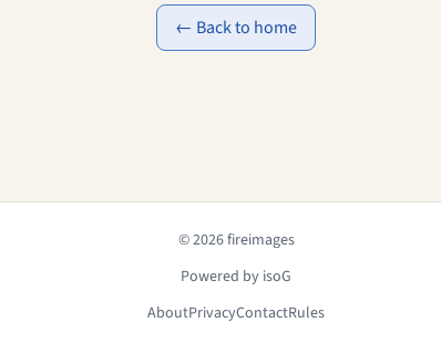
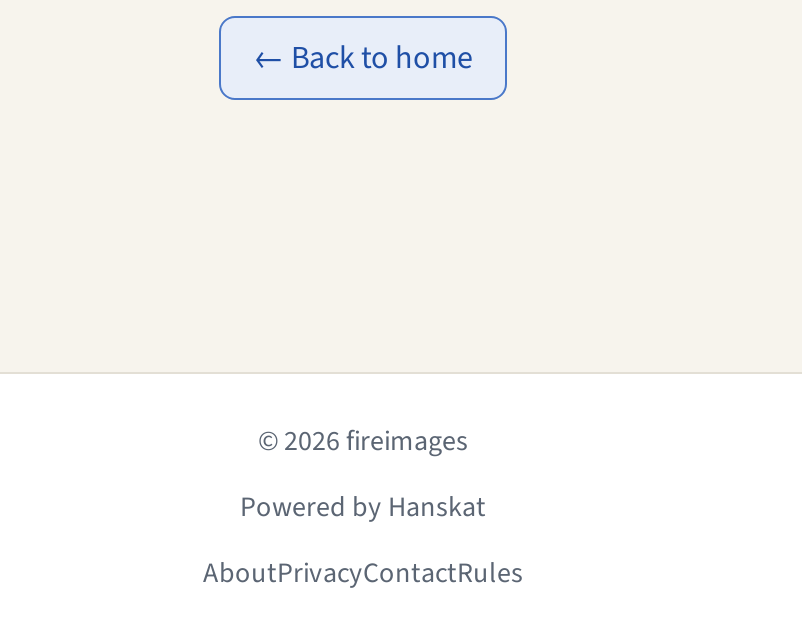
[181,265,291,287] Powered by isoG -> [240,488,486,528] Powered by Hanskat

